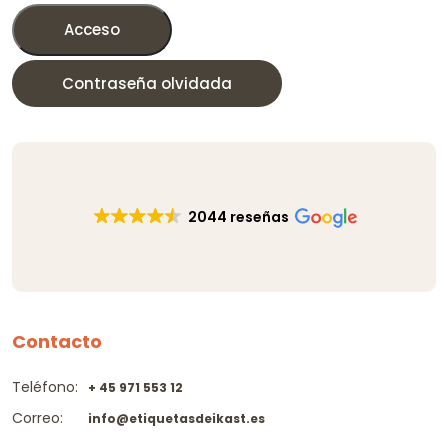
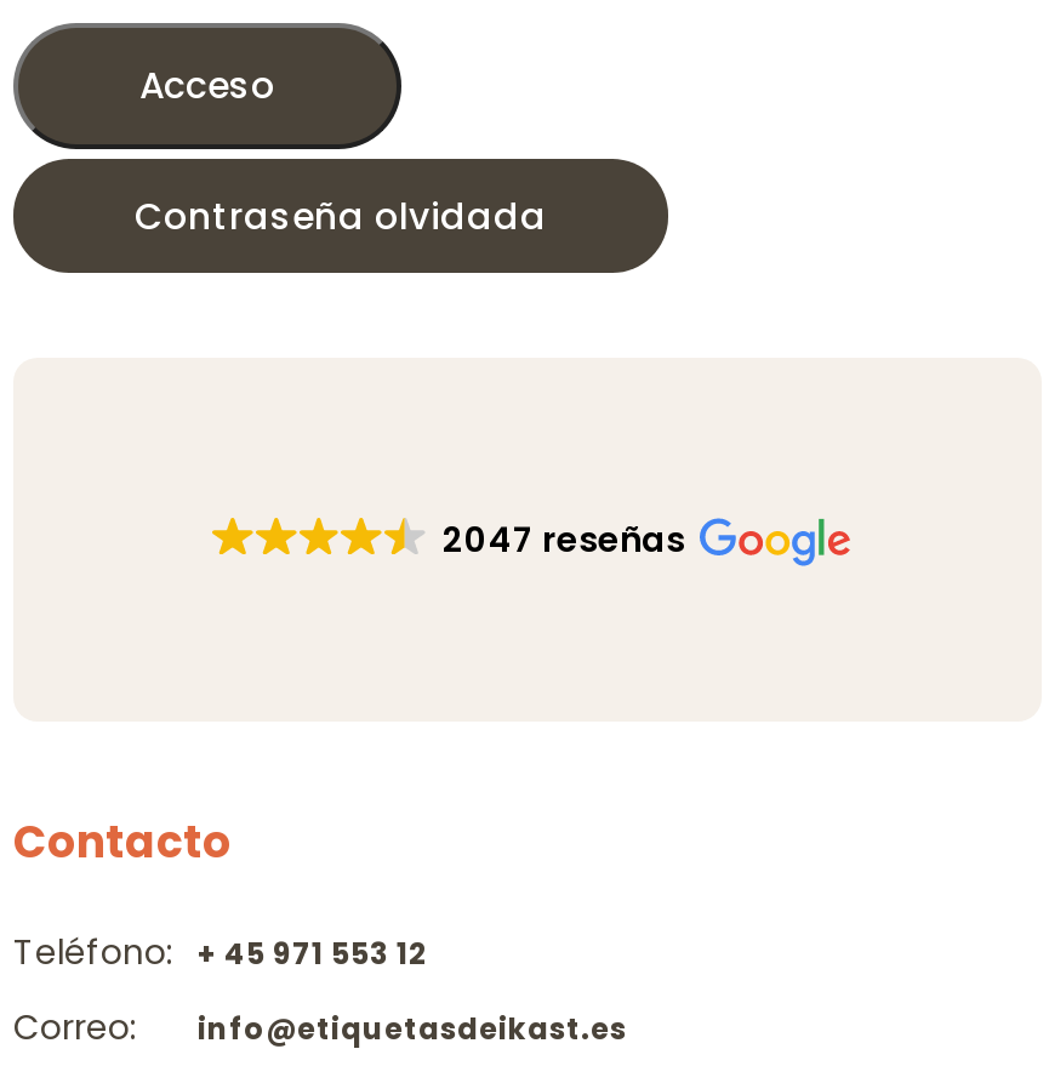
[188,207,289,227] 2044 reseñas -> [443,515,685,564] 2047 reseñas

